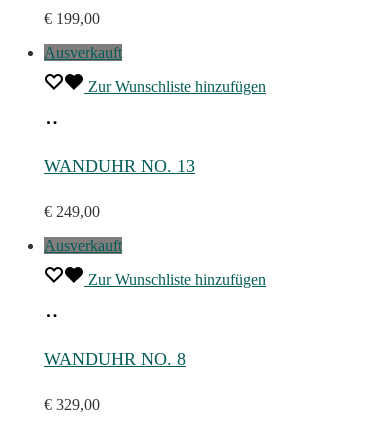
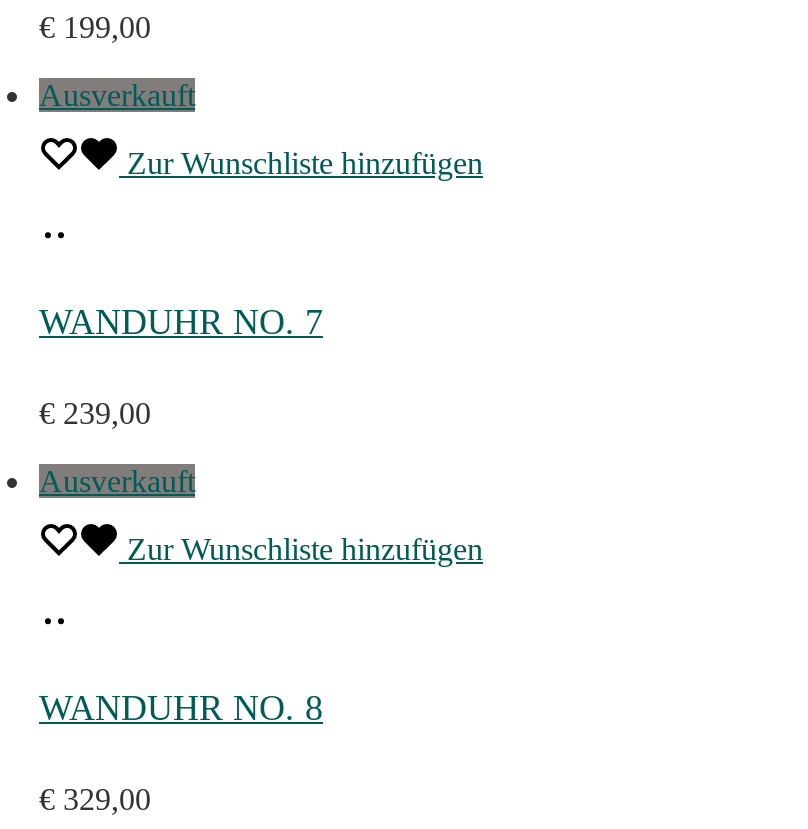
[44,156,195,176] WANDUHR NO. 13 -> [39,301,323,341] WANDUHR NO. 7
[44,203,100,220] €249,00 -> [39,395,151,429] €239,00

